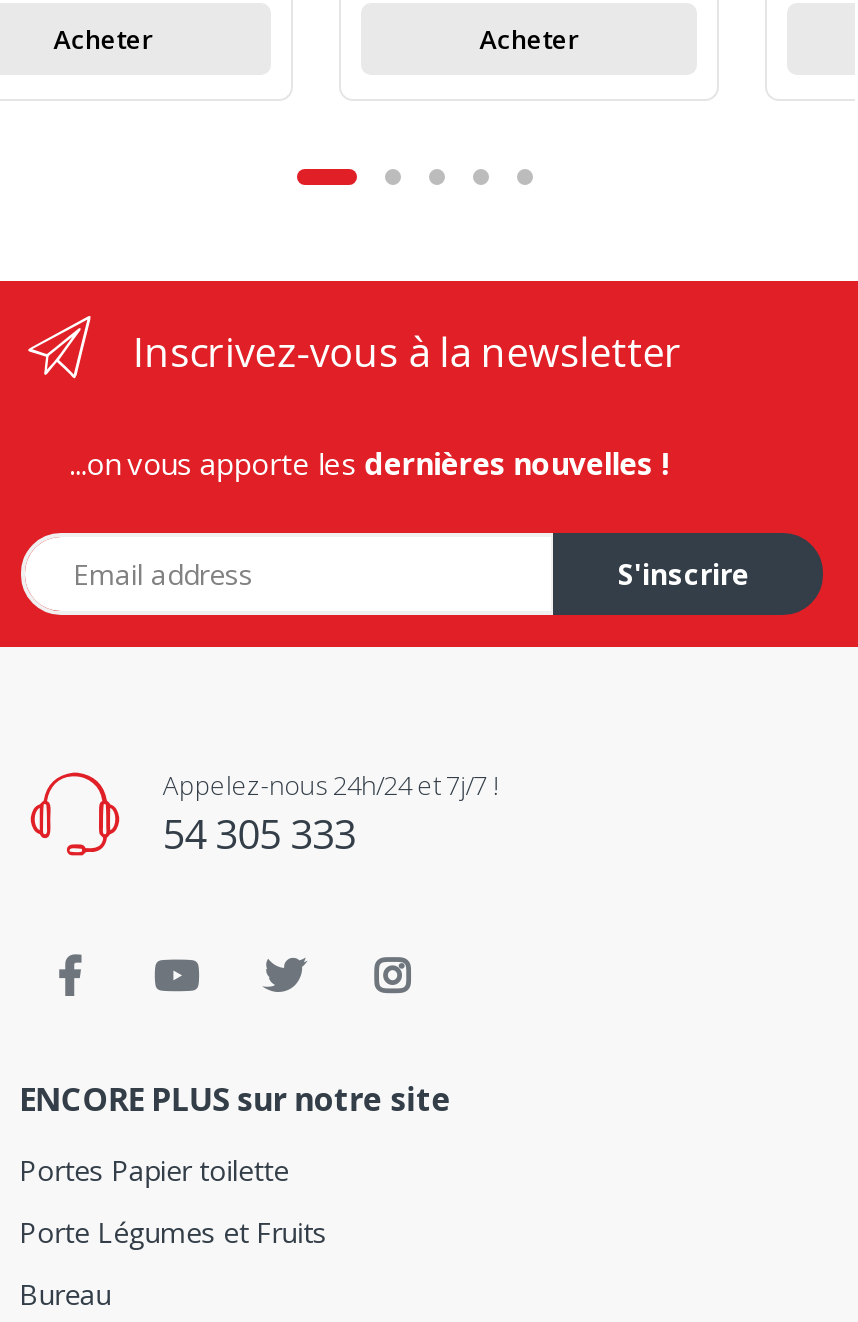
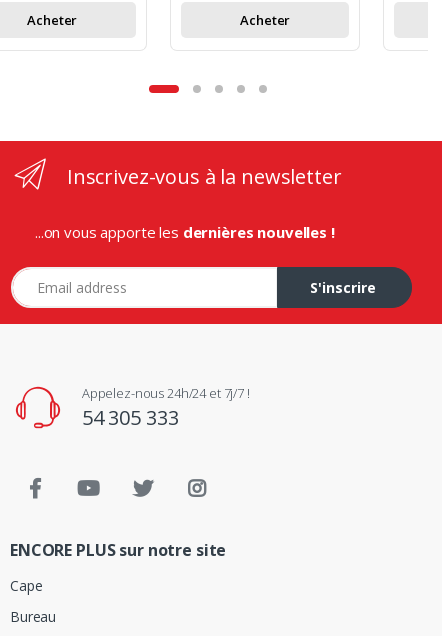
[19,1151,326,1251] Portes Papier toilette | Porte Légumes et Fruits -> [10,576,42,595] Cape

